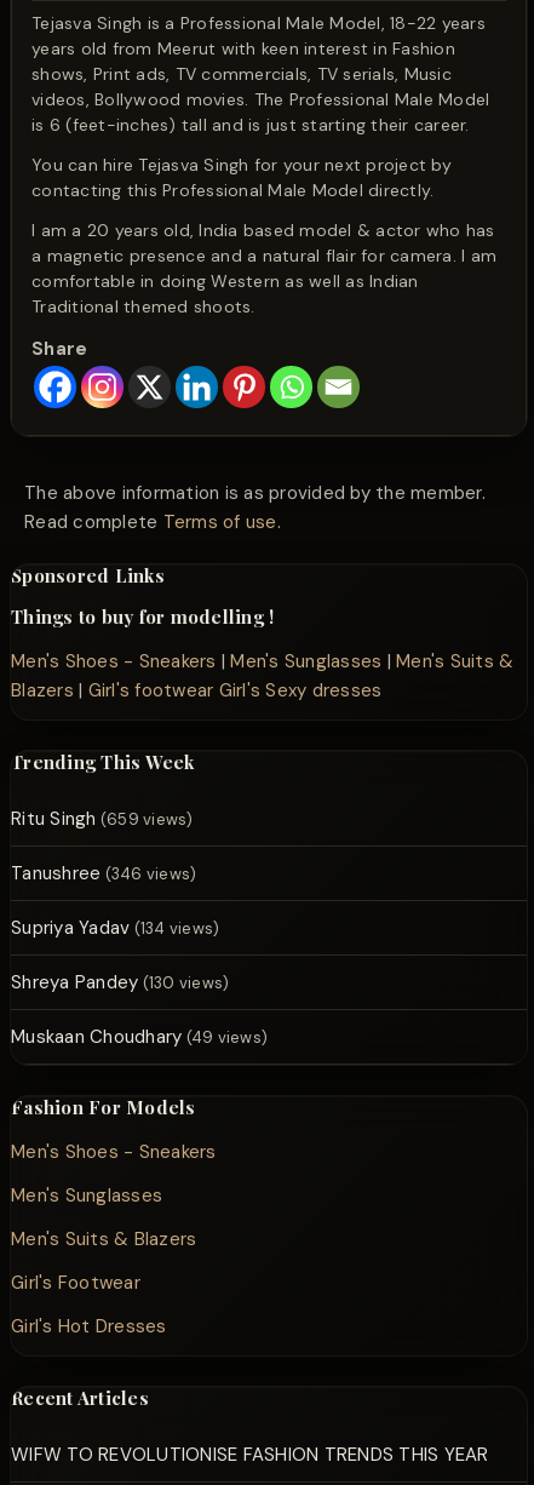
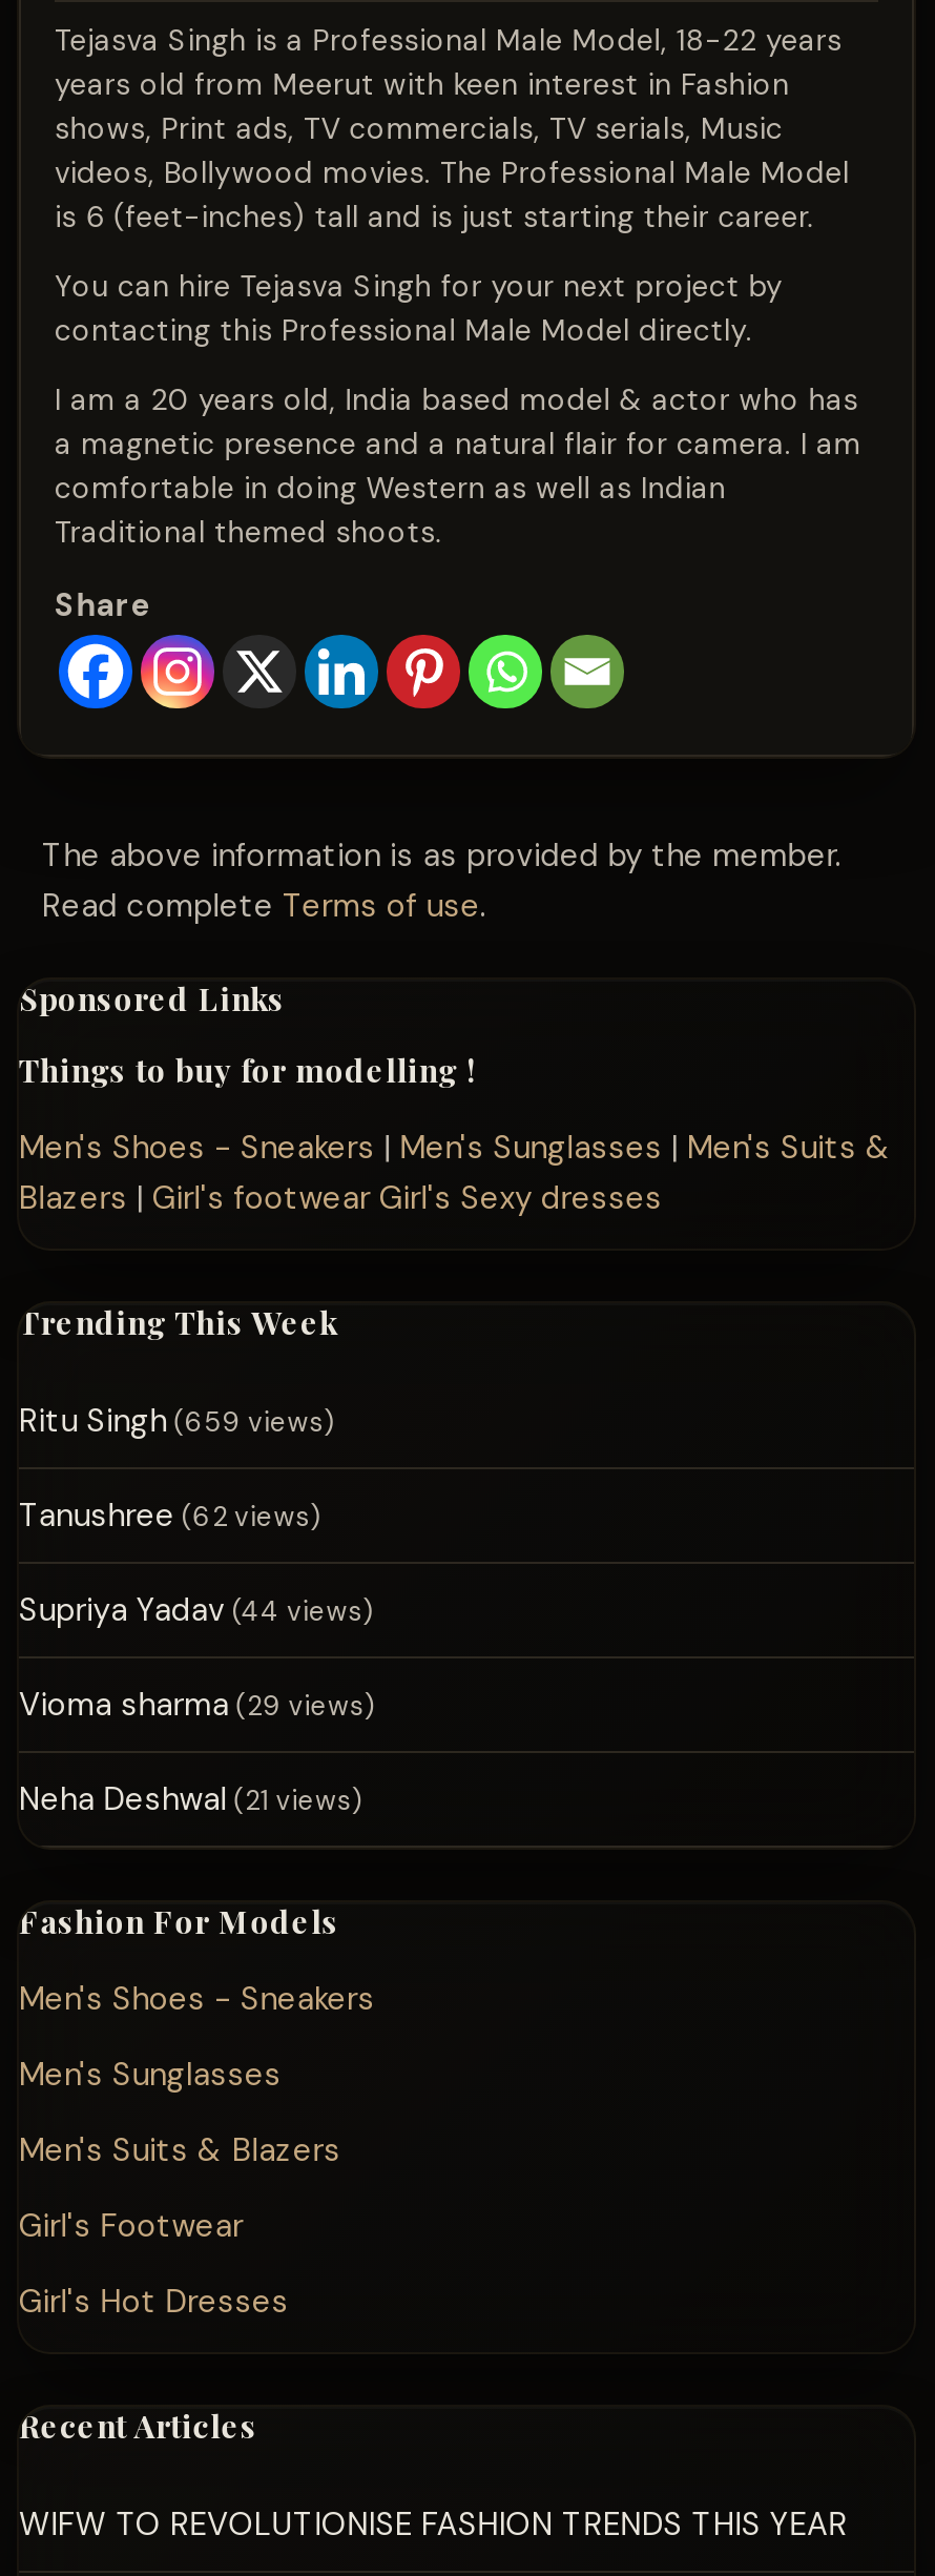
[11,861,196,885] Tanushree (346 views) -> [19,1494,321,1536] Tanushree (62 views)
[11,915,219,940] Supriya Yadav (134 views) -> [19,1589,374,1631] Supriya Yadav (44 views)
[11,970,229,994] Shreya Pandey (130 views) -> [19,1683,376,1725] Vioma sharma (29 views)
[11,1024,268,1049] Muskaan Choudhary (49 views) -> [19,1778,363,1820] Neha Deshwal (21 views)

